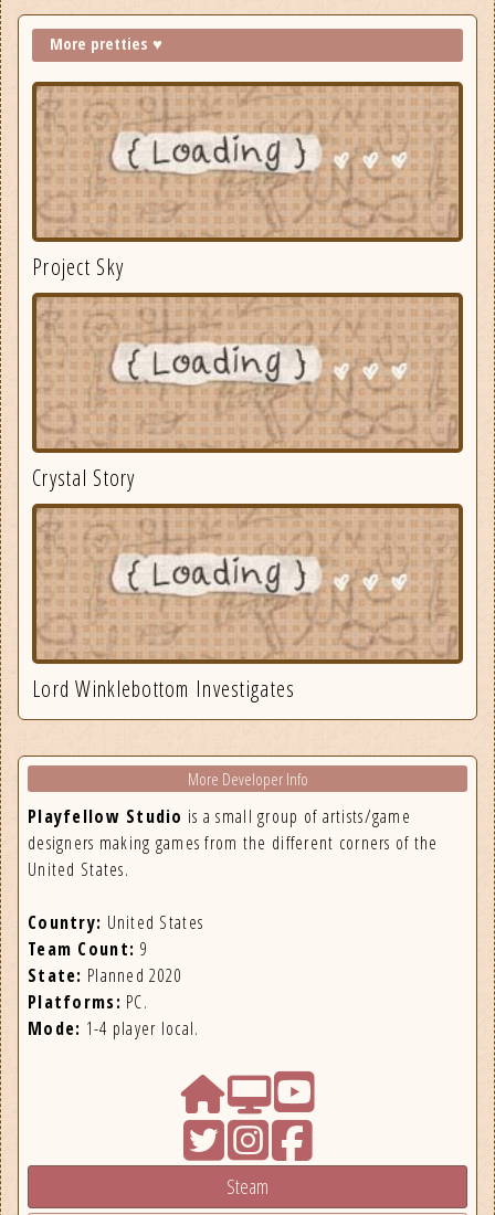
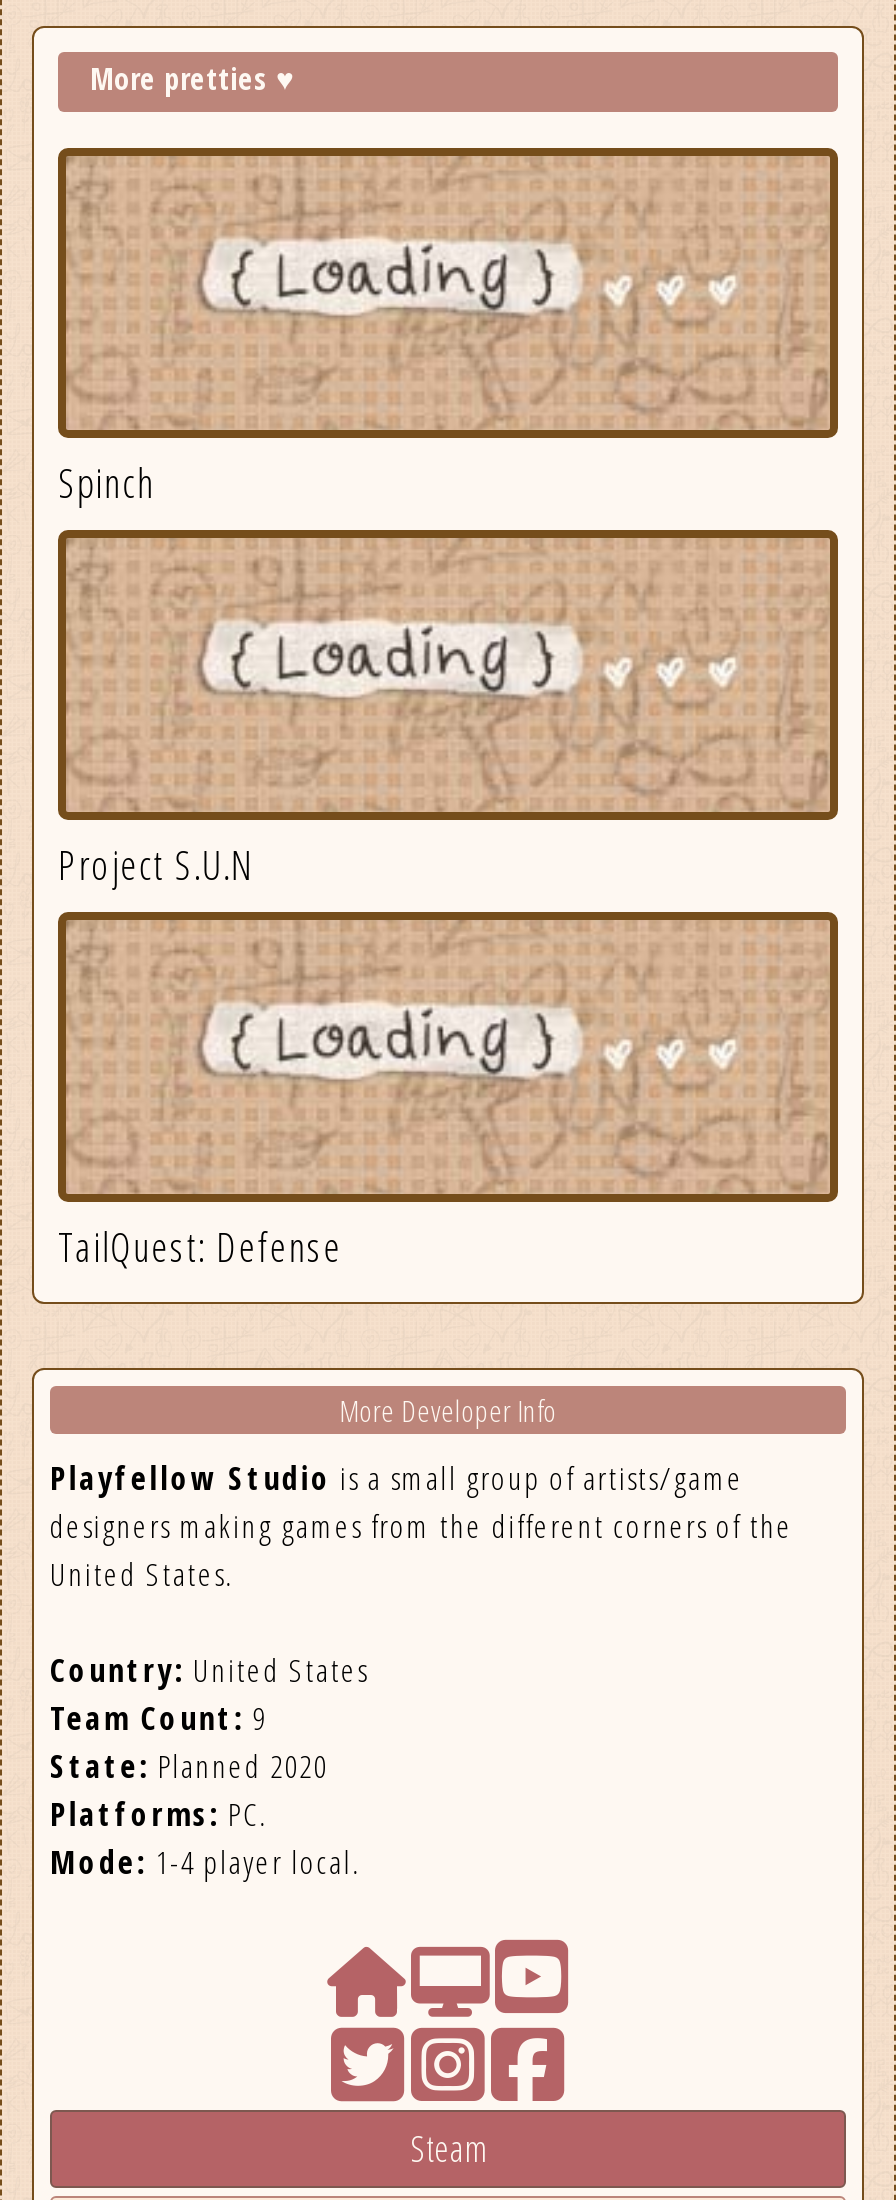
[32,252,124,282] Project Sky -> [58,456,155,510] Spinch
[32,463,135,493] Crystal Story -> [58,838,257,892] Project S.U.N
[32,674,295,704] Lord Winklebottom Investigates -> [58,1220,342,1274] TailQuest: Defense

